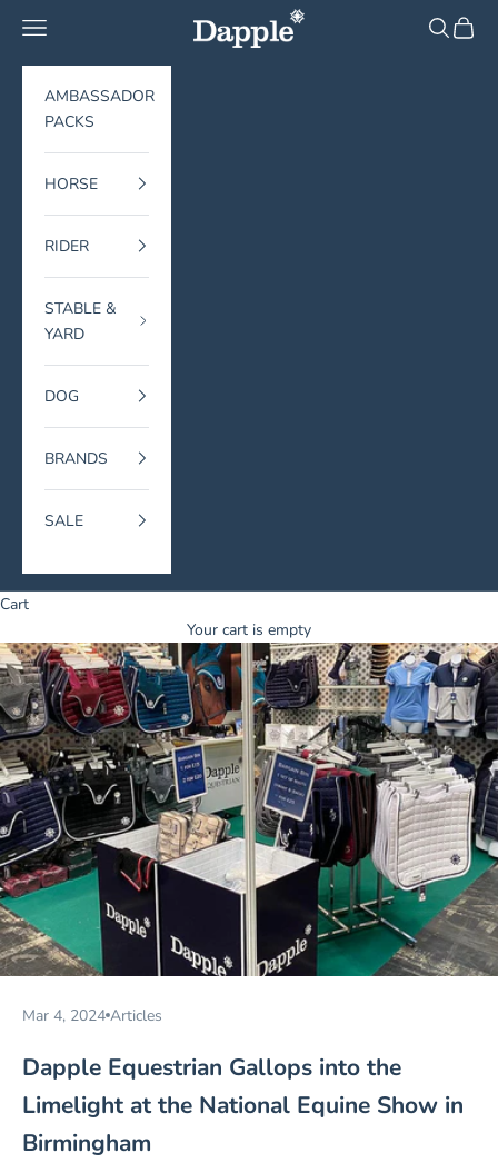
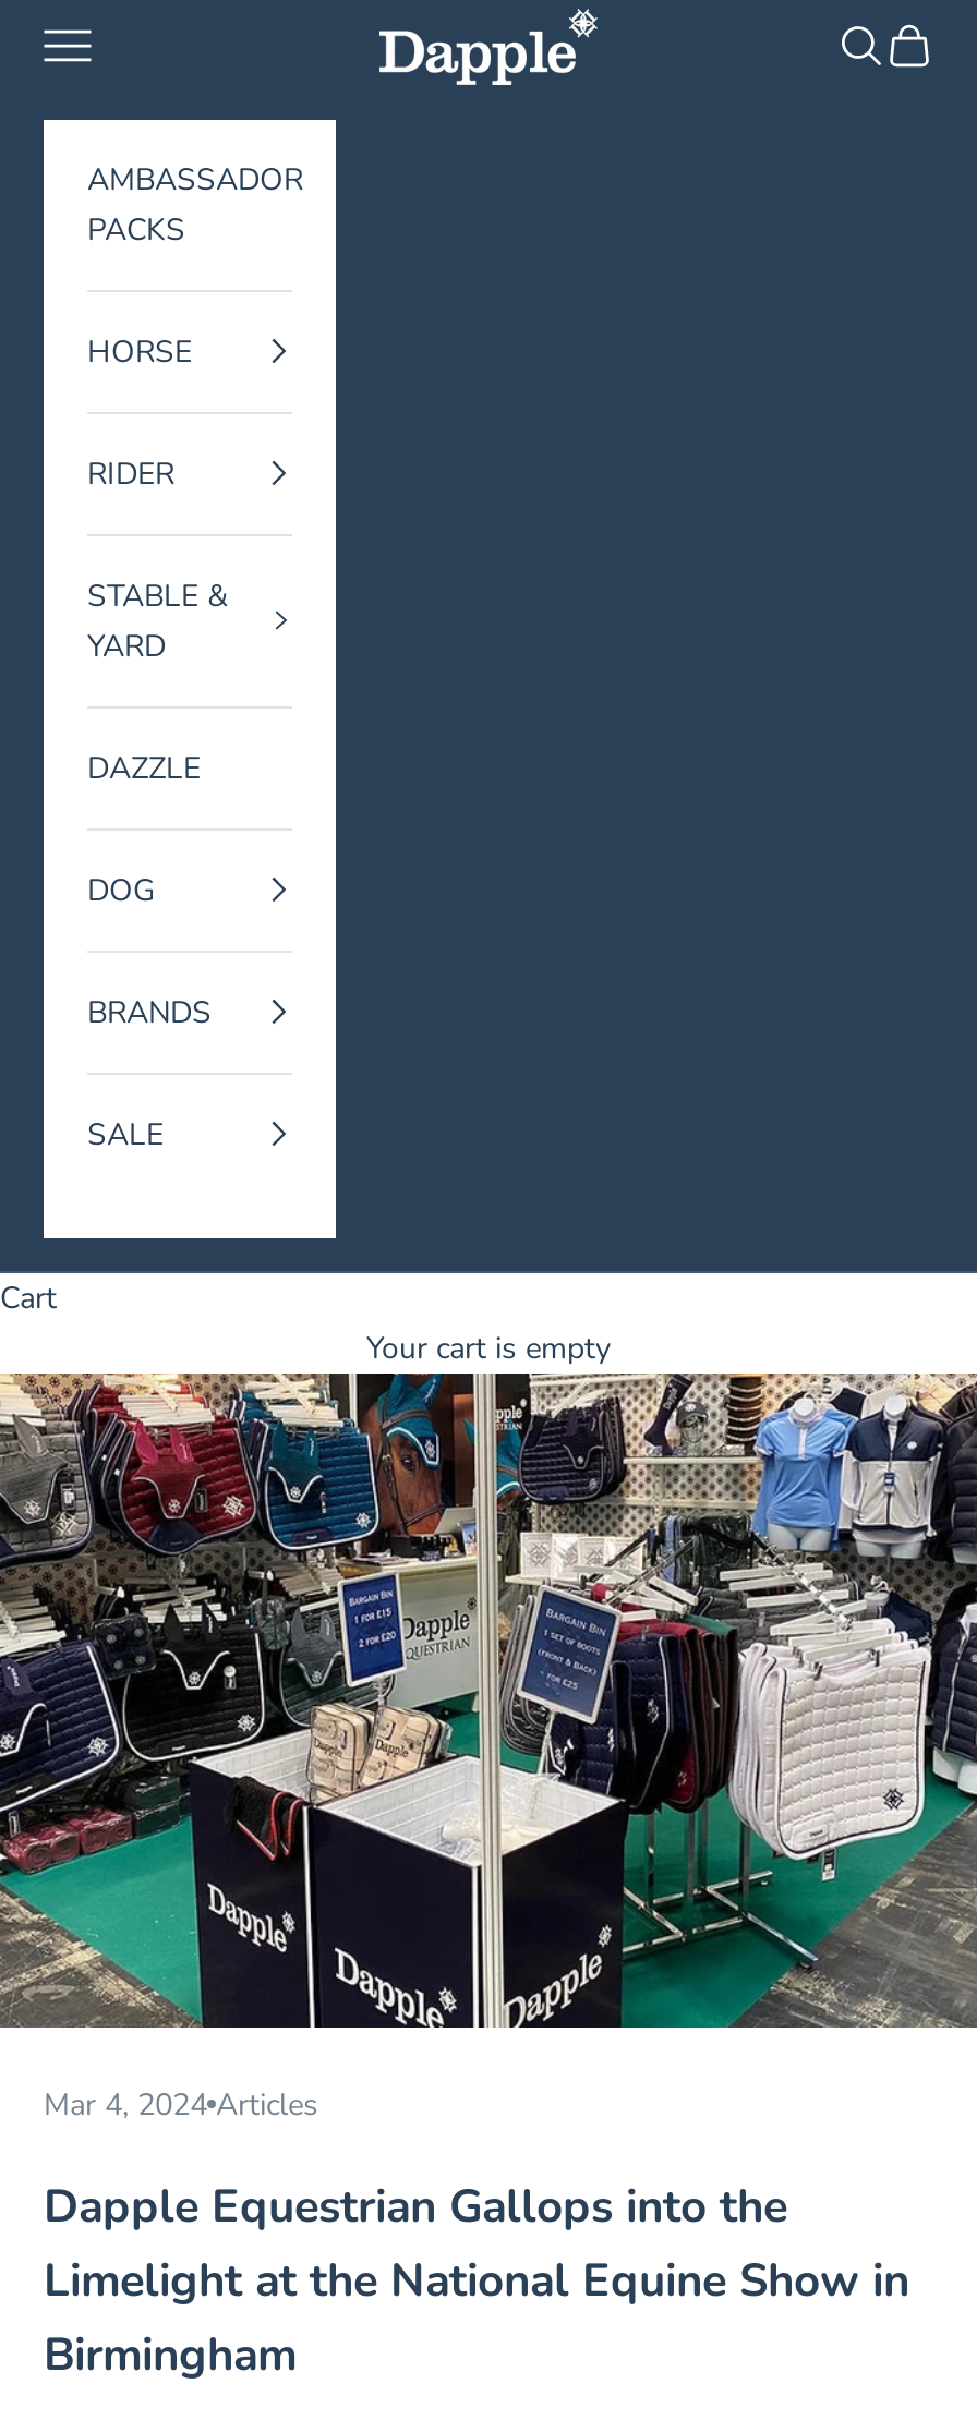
none -> [87,747,201,788] DAZZLE

